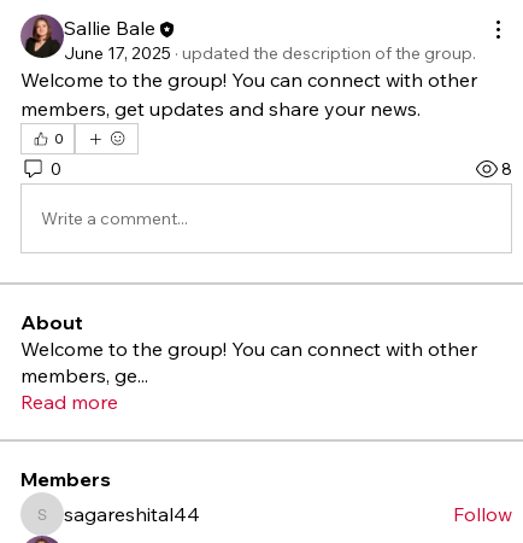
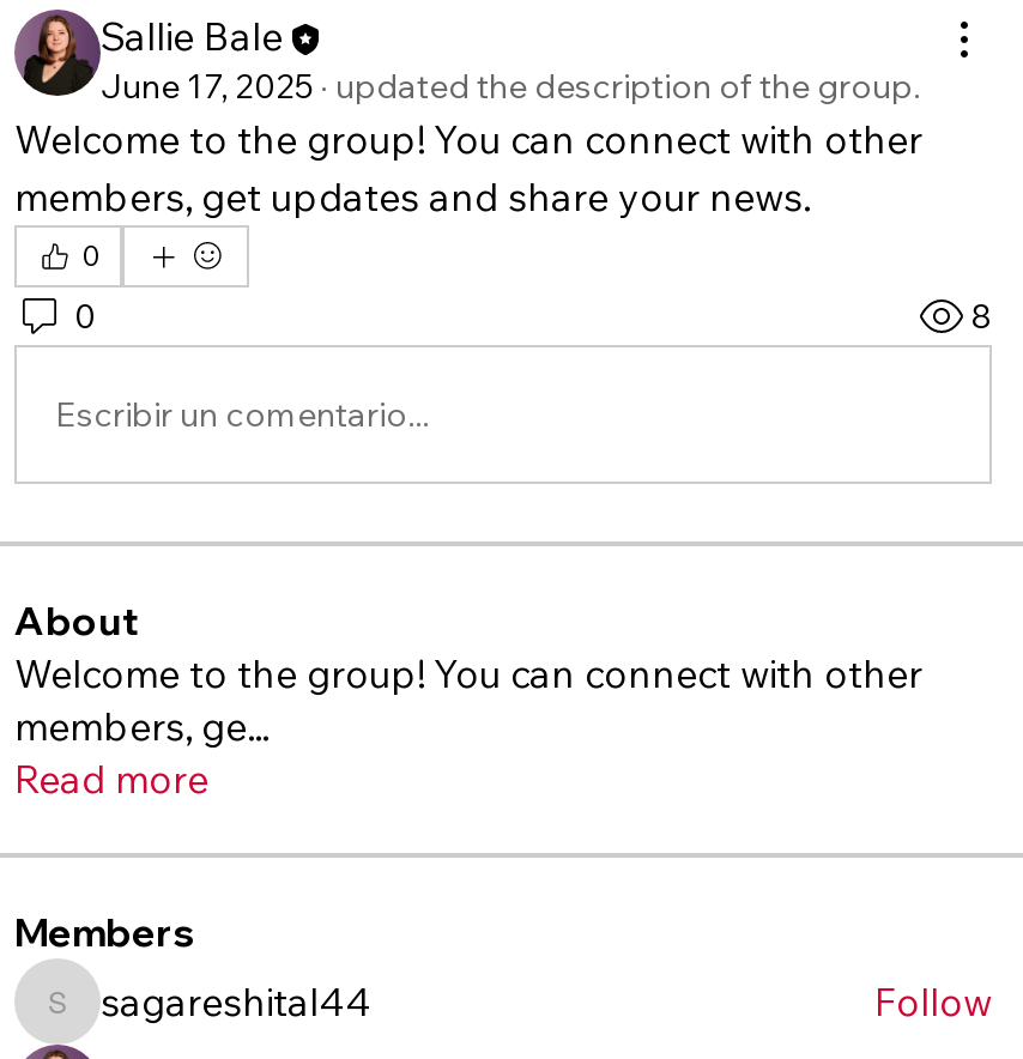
[41,207,188,229] Write a comment... -> [55,392,429,435] Escribir un comentario...

